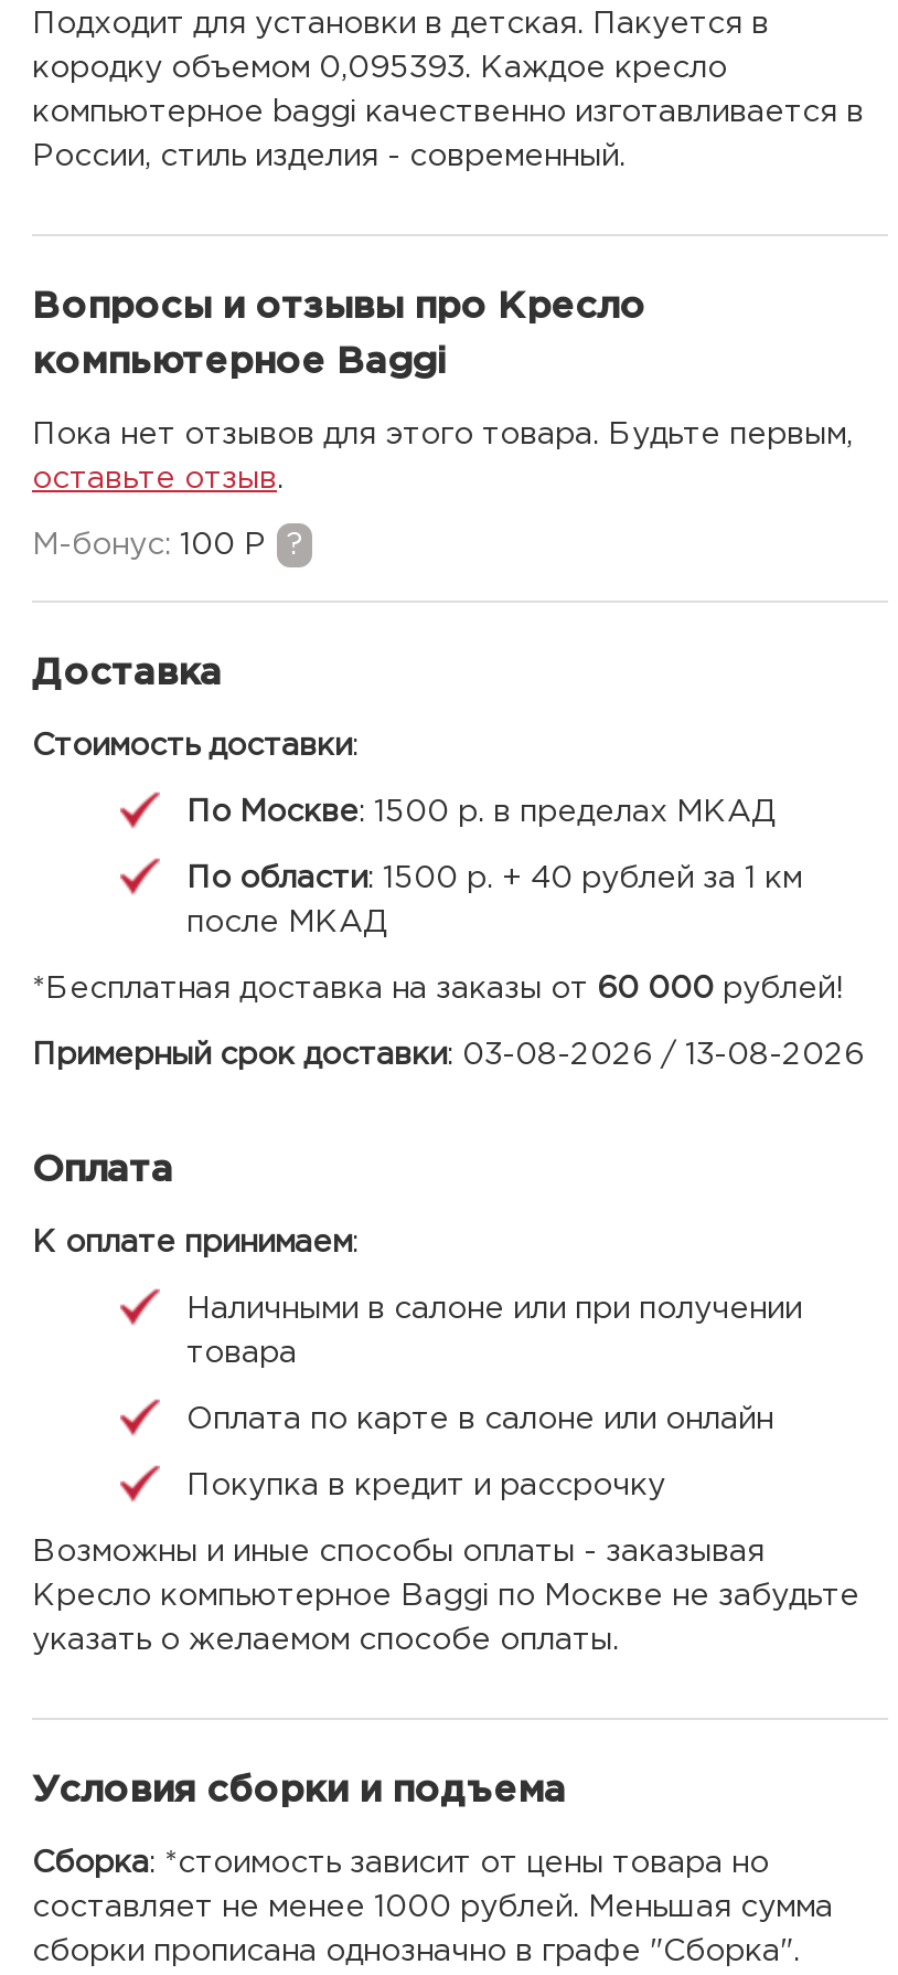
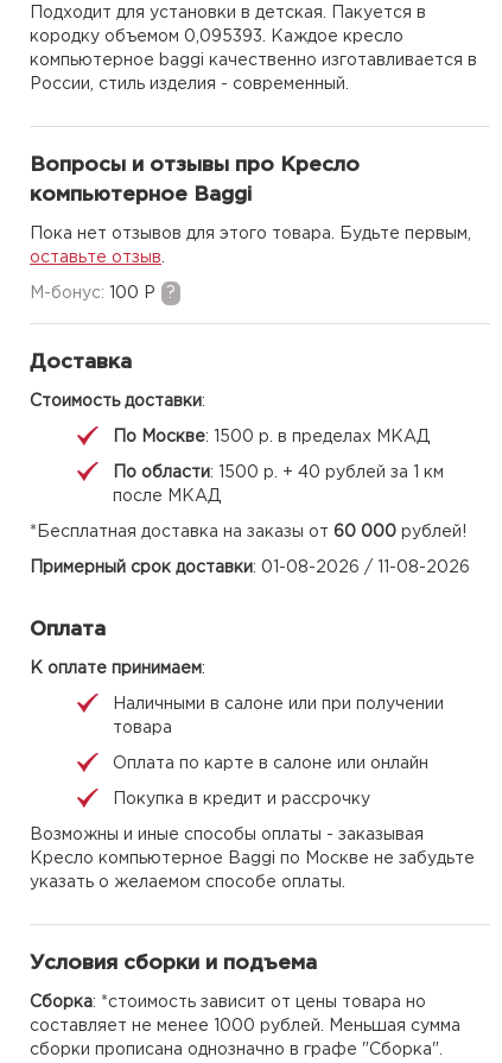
[32,1041,864,1068] Примерный срок доставки: 03-08-2026 / 13-08-2026 -> [30,560,470,574] Примерный срок доставки: 01-08-2026 / 11-08-2026

